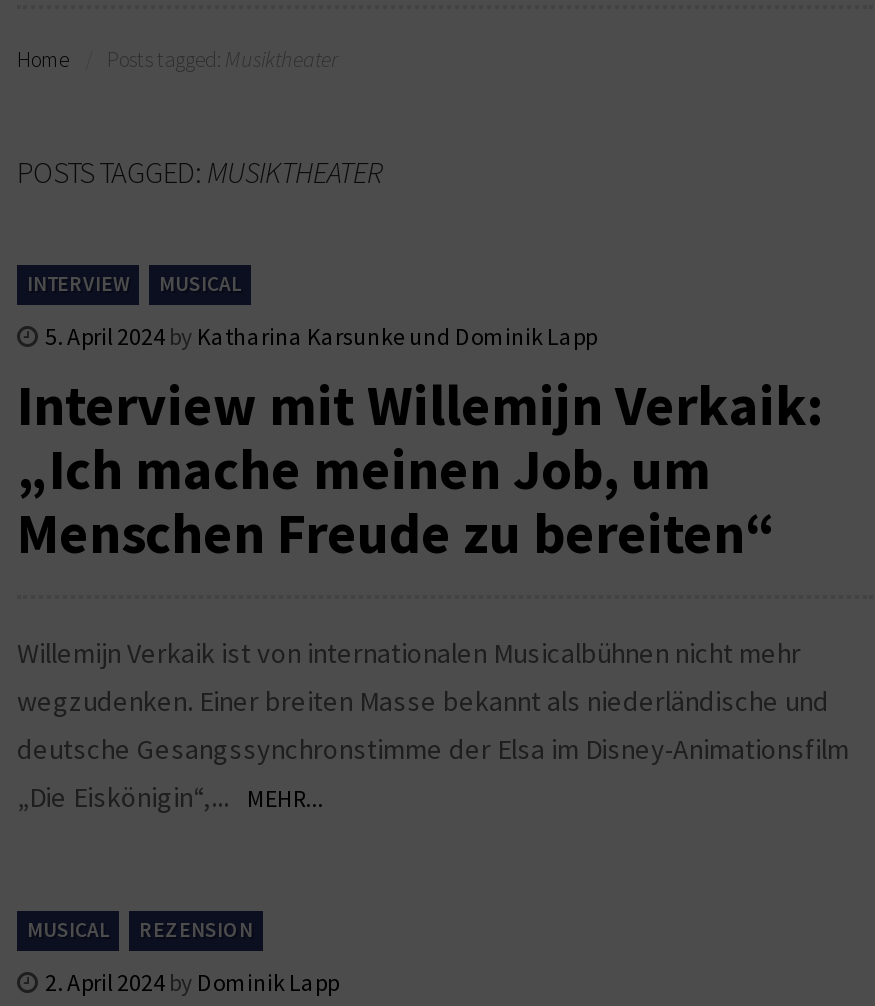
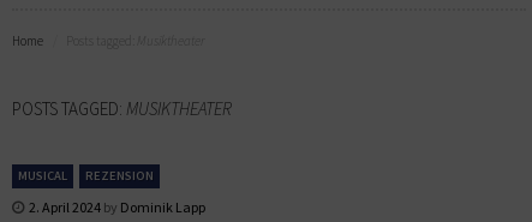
[17,271,849,815] INTERVIEW | MUSICAL | 5. April 2024 by Katharina Karsunke und Dominik Lapp | Interview mit Willemijn Verkaik: | „Ich mache meinen Job, um | Menschen Freude zu bereiten“ | Willemijn Verkaik ist von internationalen Musicalbühnen nicht mehr | wegzudenken. Einer breiten Masse bekannt als niederländische und | deutsche Gesangssynchronstimme der Elsa im Disney-Animationsfilm | „Die Eiskönigin“,... MEHR... -> none

